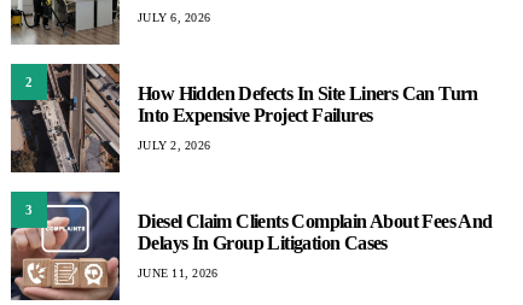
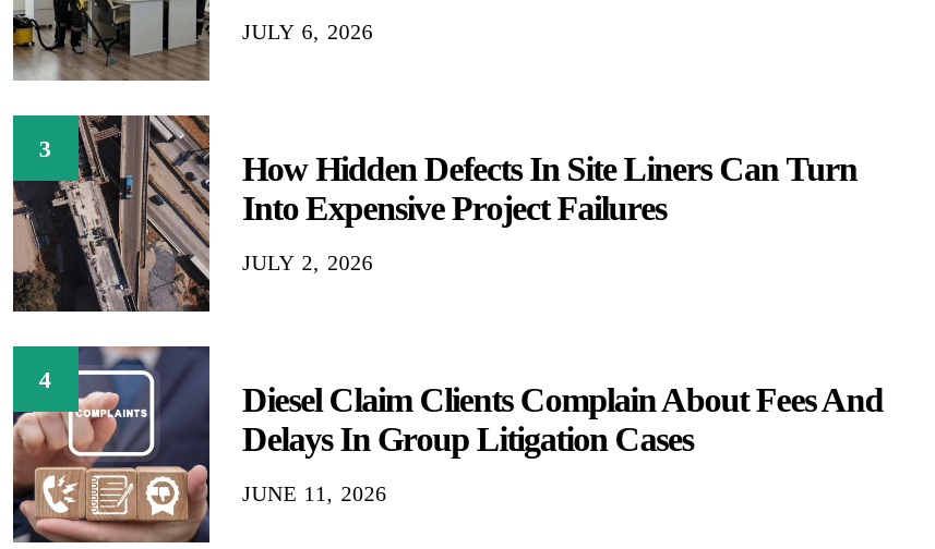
[25,74,33,89] 2 -> [39,134,53,160] 3
[25,202,33,217] 3 -> [39,365,53,391] 4

